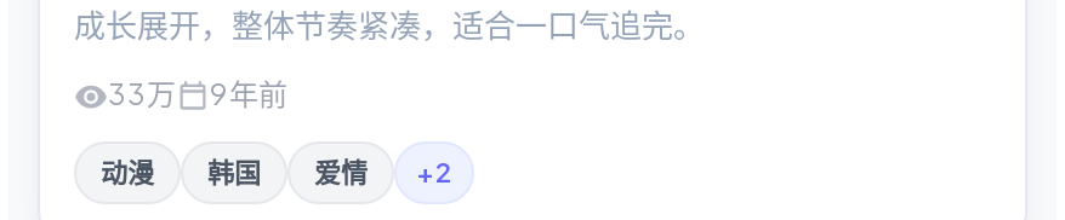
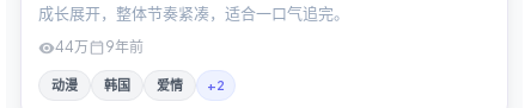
[108,76,176,113] 33万 -> [55,38,89,55] 44万

